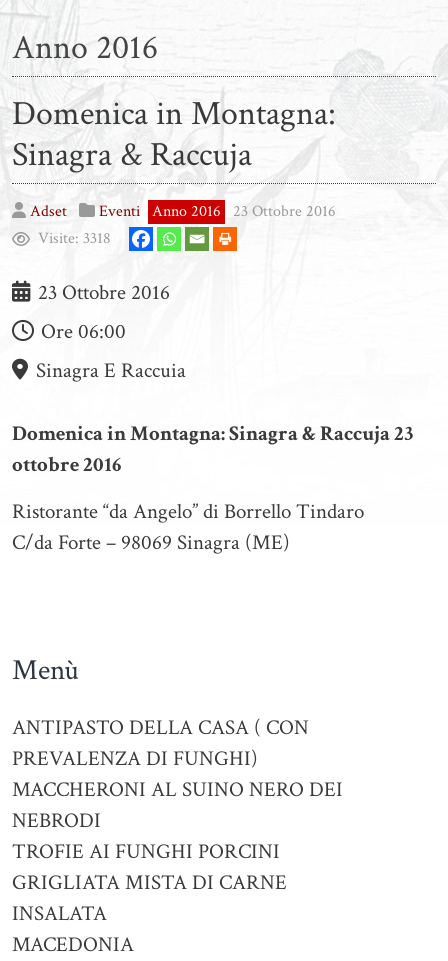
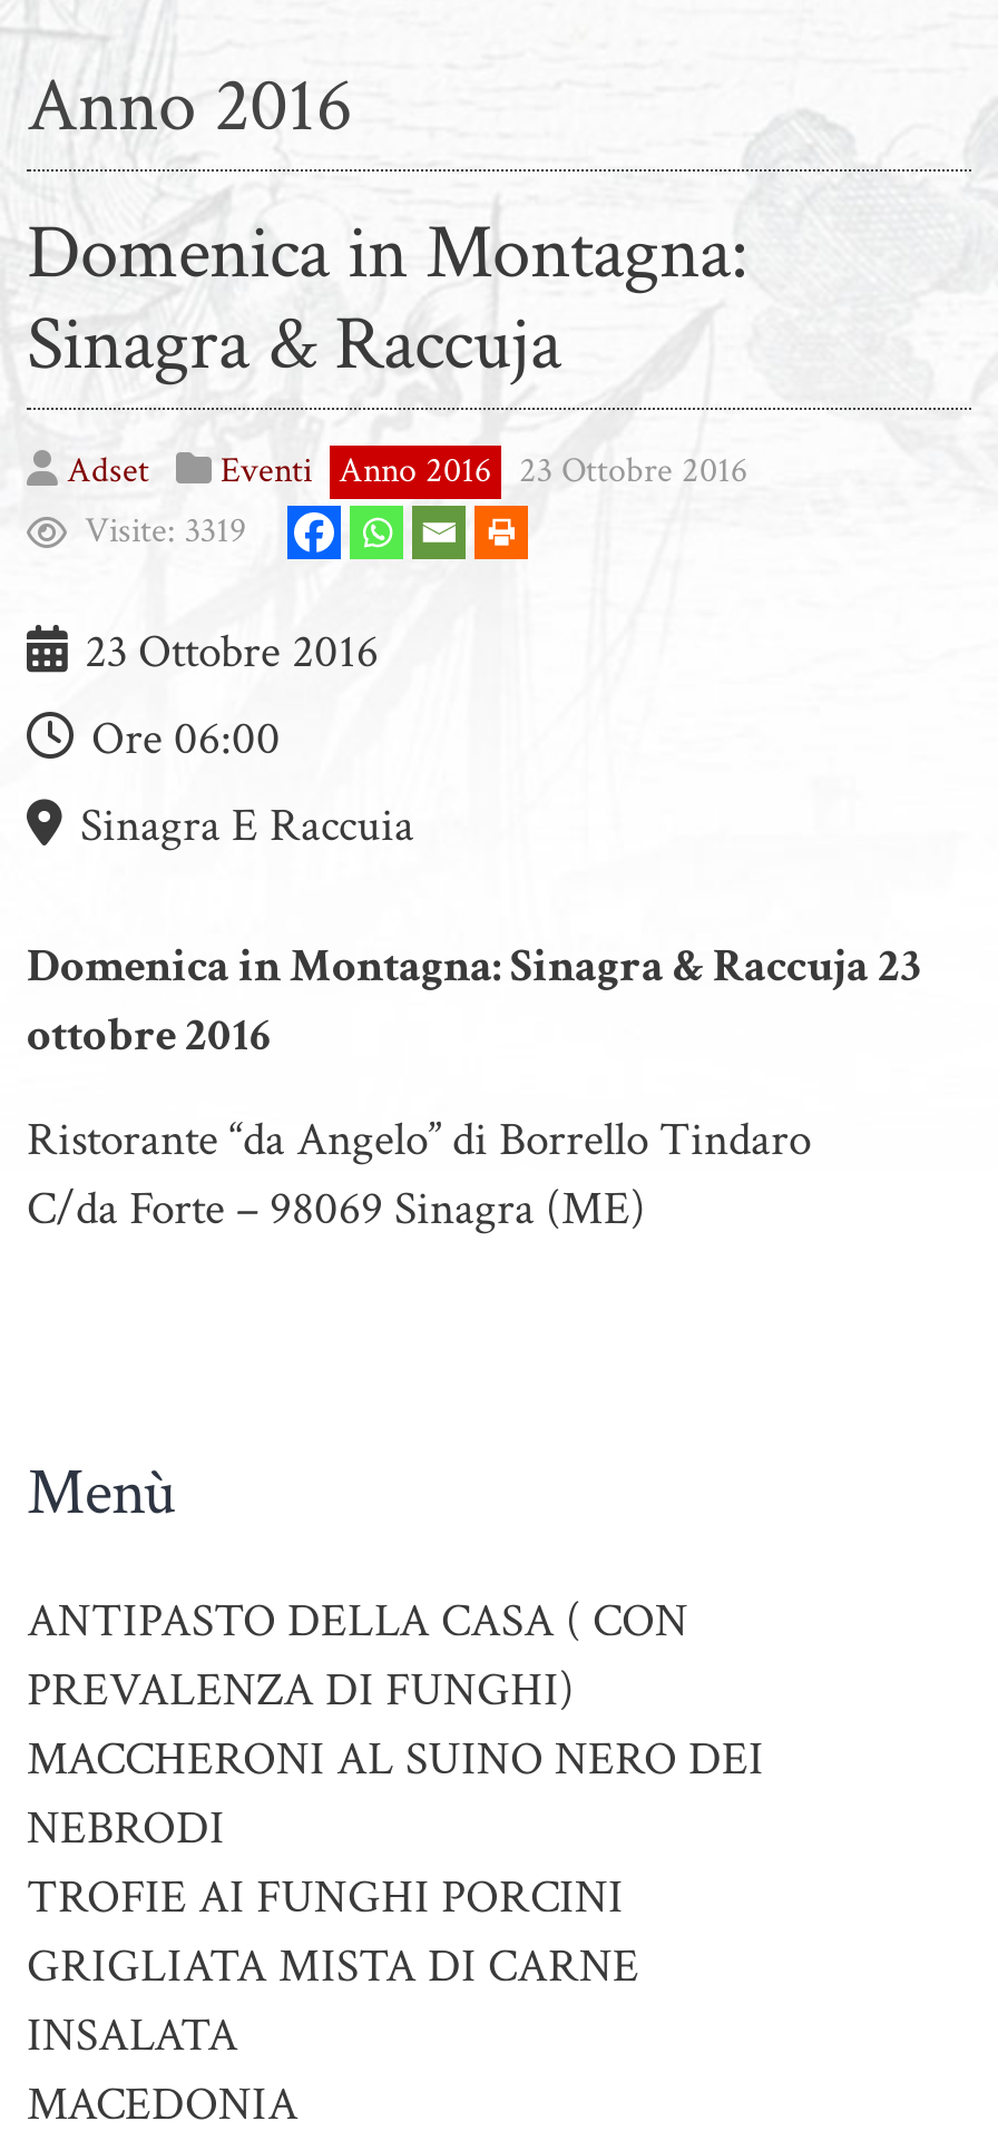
[38,227,111,248] Visite: 3318 -> [85,507,247,554] Visite: 3319

